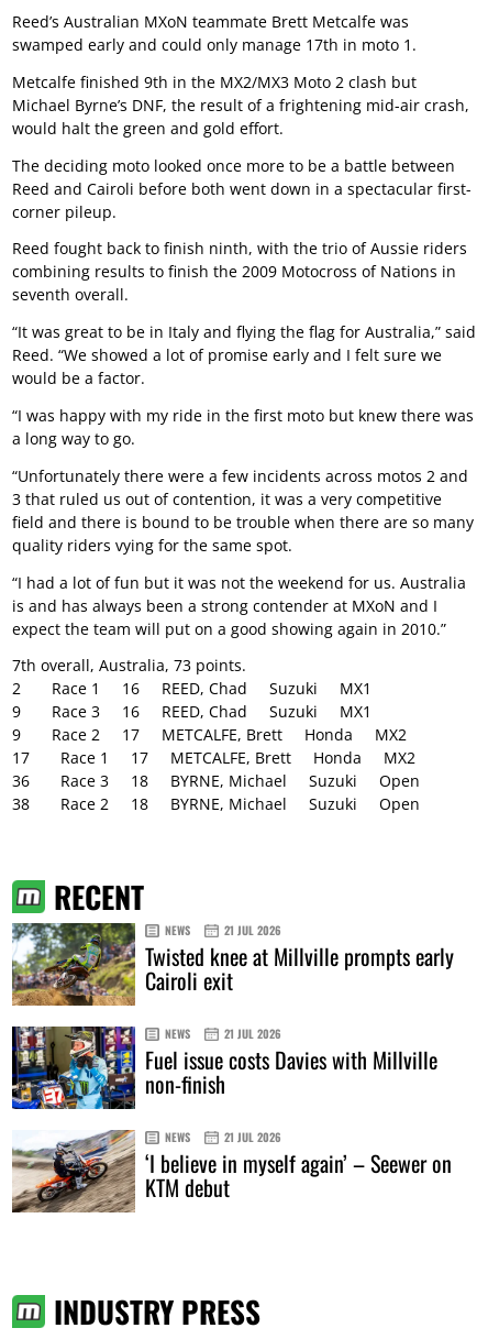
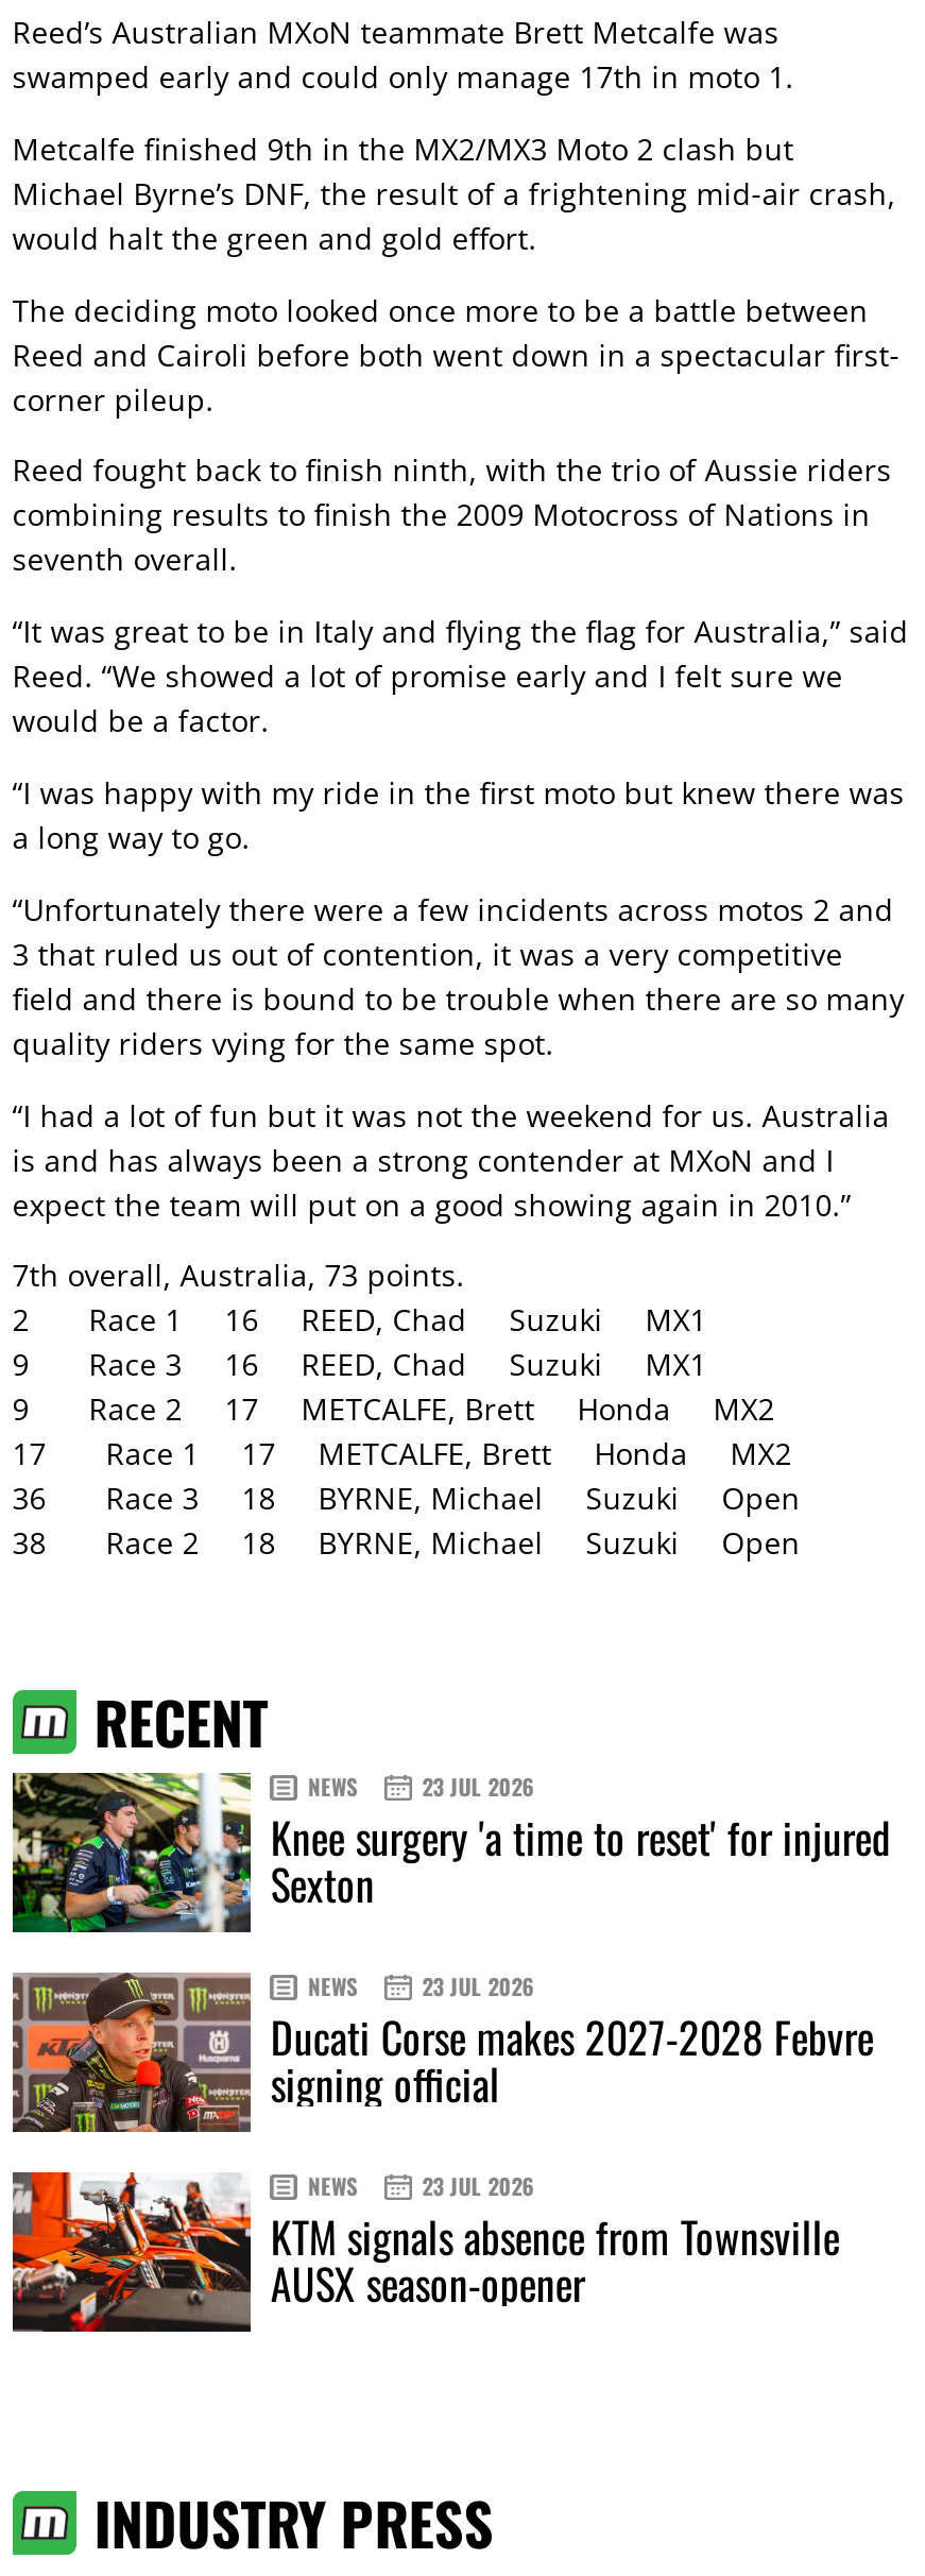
[11,922,454,1007] [image] | 21 JUL 2026 | Twisted knee at Millville prompts early | Cairoli exit -> [11,1771,891,1934] [image] | 23 JUL 2026 | Knee surgery 'a time to reset' for injured | Sexton
[11,1025,438,1110] [image] | 21 JUL 2026 | Fuel issue costs Davies with Millville | non-finish -> [11,1971,874,2134] [image] | 23 JUL 2026 | Ducati Corse makes 2027-2028 Febvre | signing official
[11,1129,452,1214] [image] | 21 JUL 2026 | ‘I believe in myself again’ – Seewer on | KTM debut -> [11,2170,840,2334] [image] | 23 JUL 2026 | KTM signals absence from Townsville | AUSX season-opener

